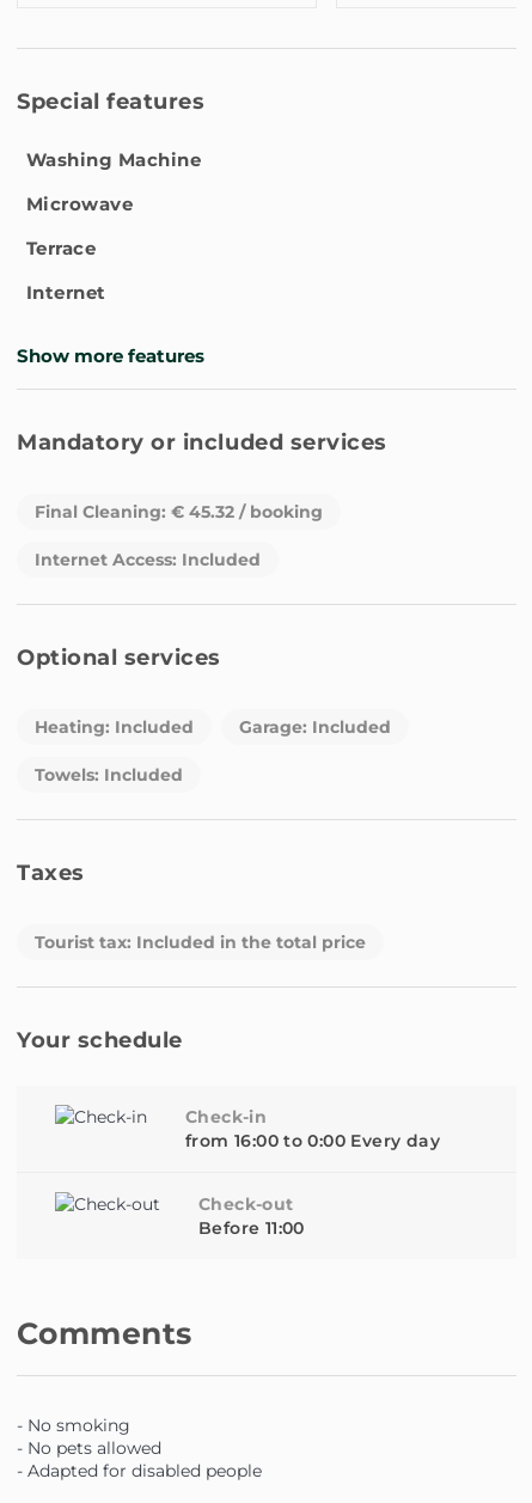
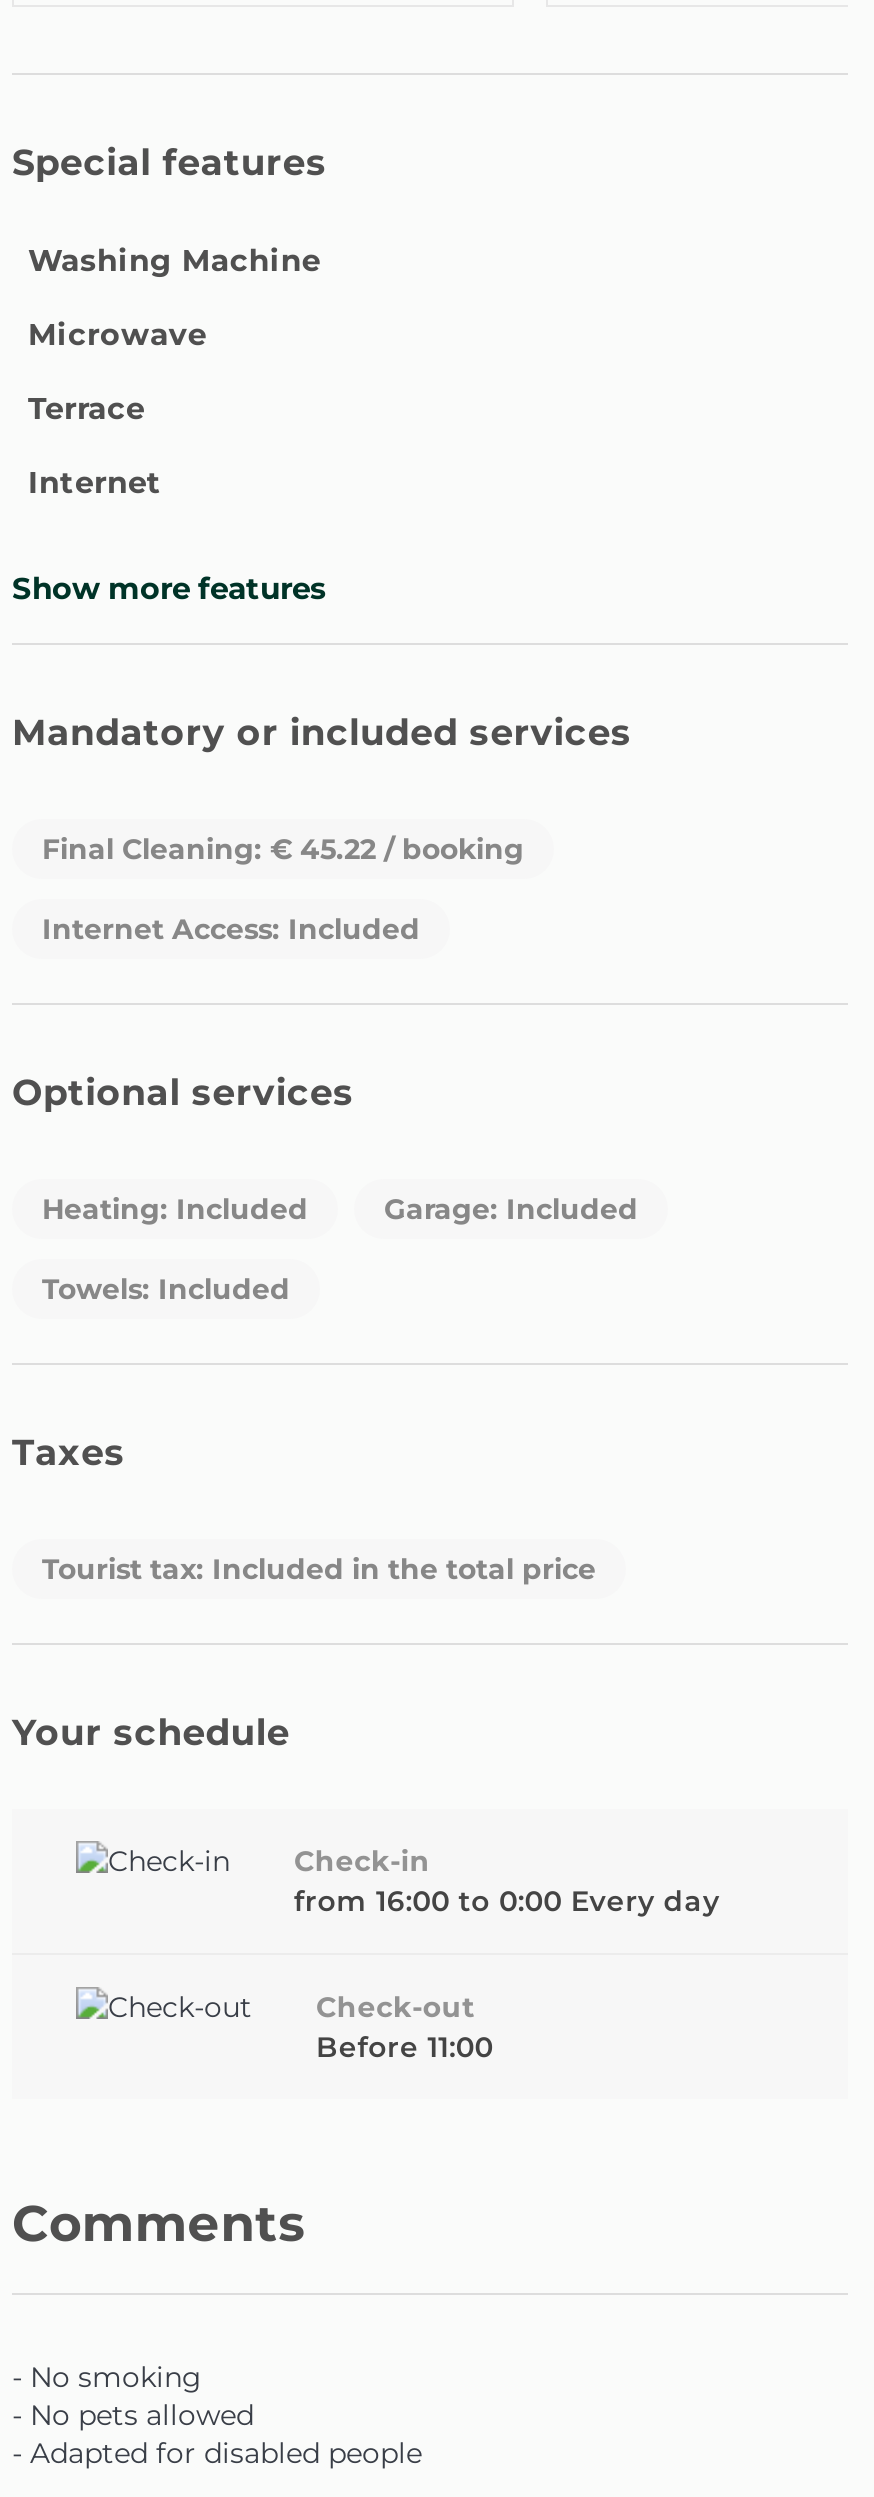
[35,500,323,522] Final Cleaning: € 45.32 / booking -> [42,830,524,866] Final Cleaning: € 45.22 / booking

